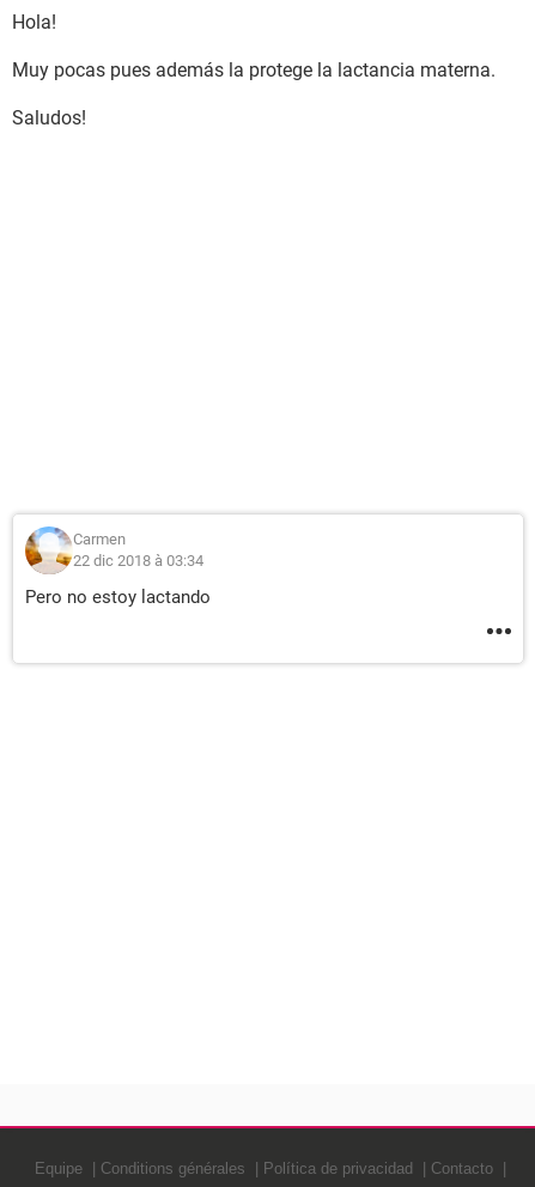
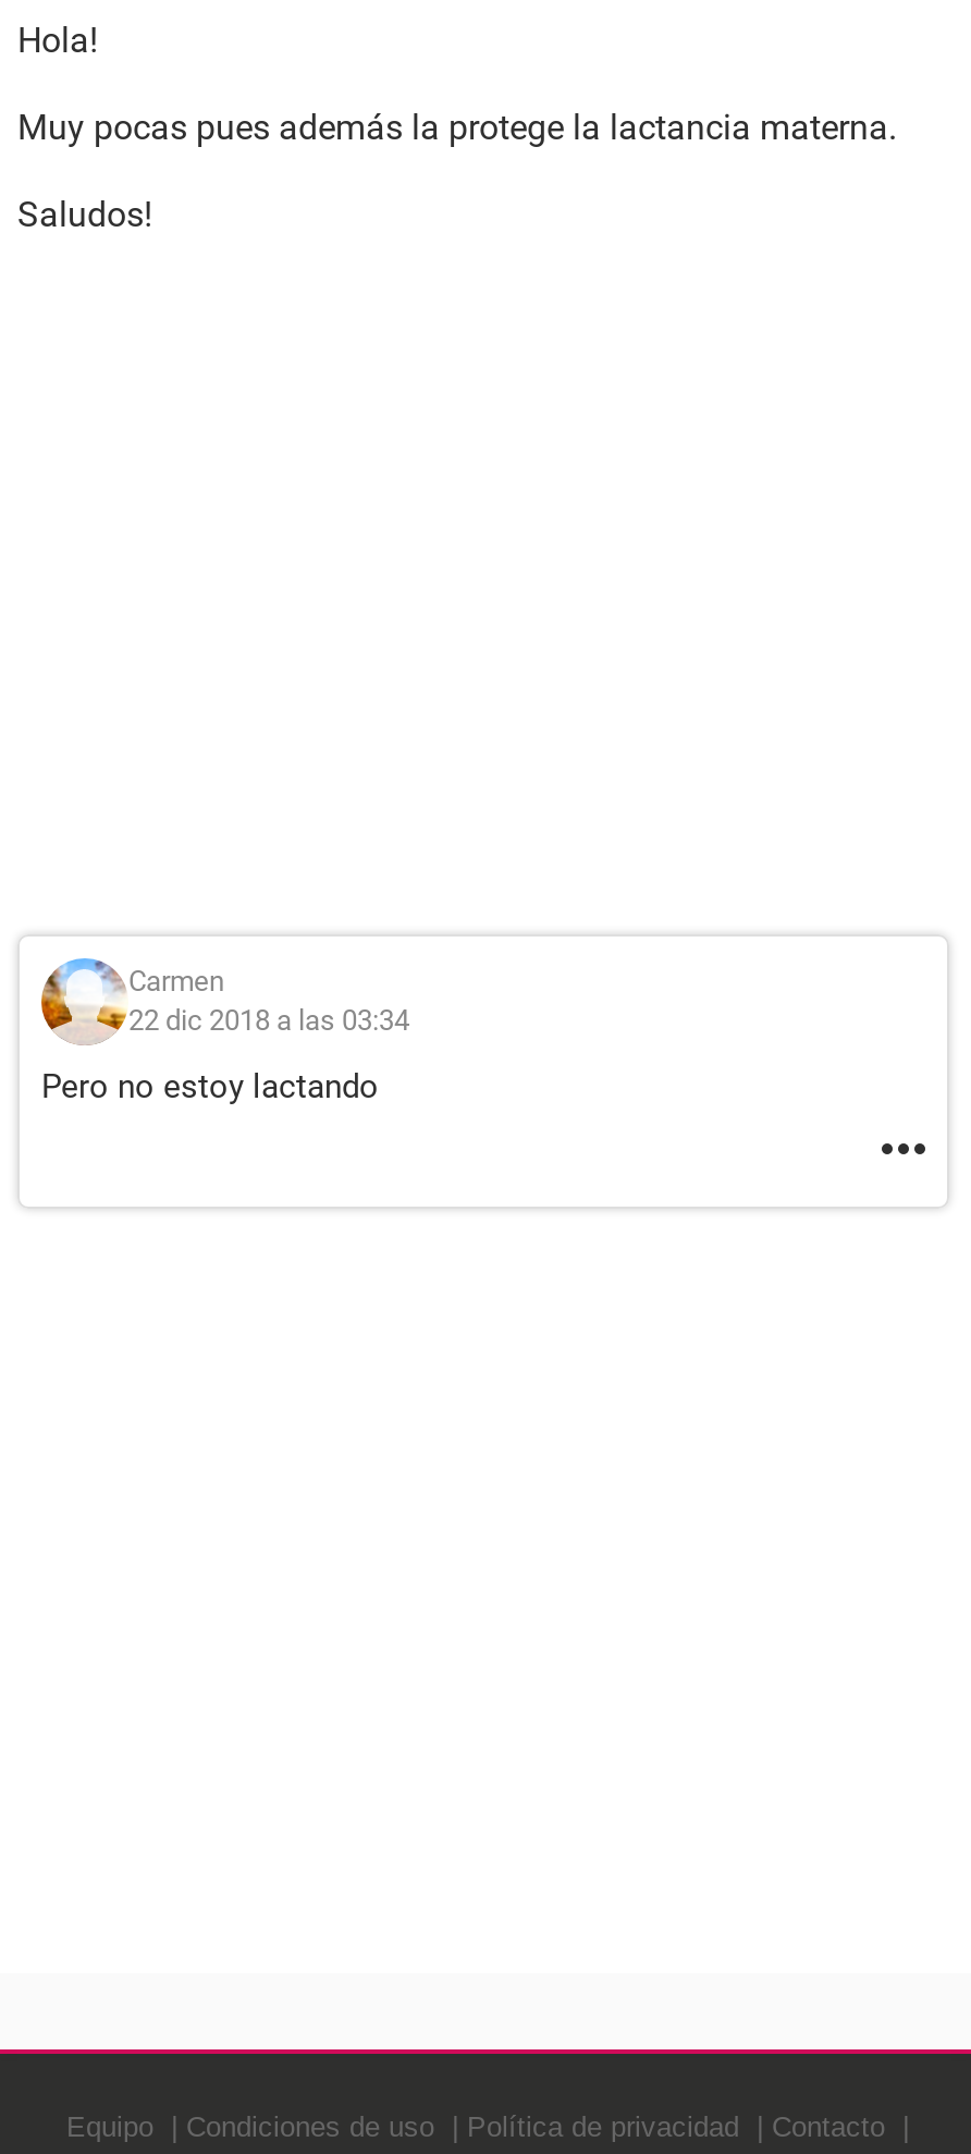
[73,552,203,570] 22 dic 2018 à 03:34 -> [128,1004,409,1037] 22 dic 2018 a las 03:34
[35,1159,245,1177] Equipe | Conditions générales -> [66,2110,434,2143] Equipo | Condiciones de uso

